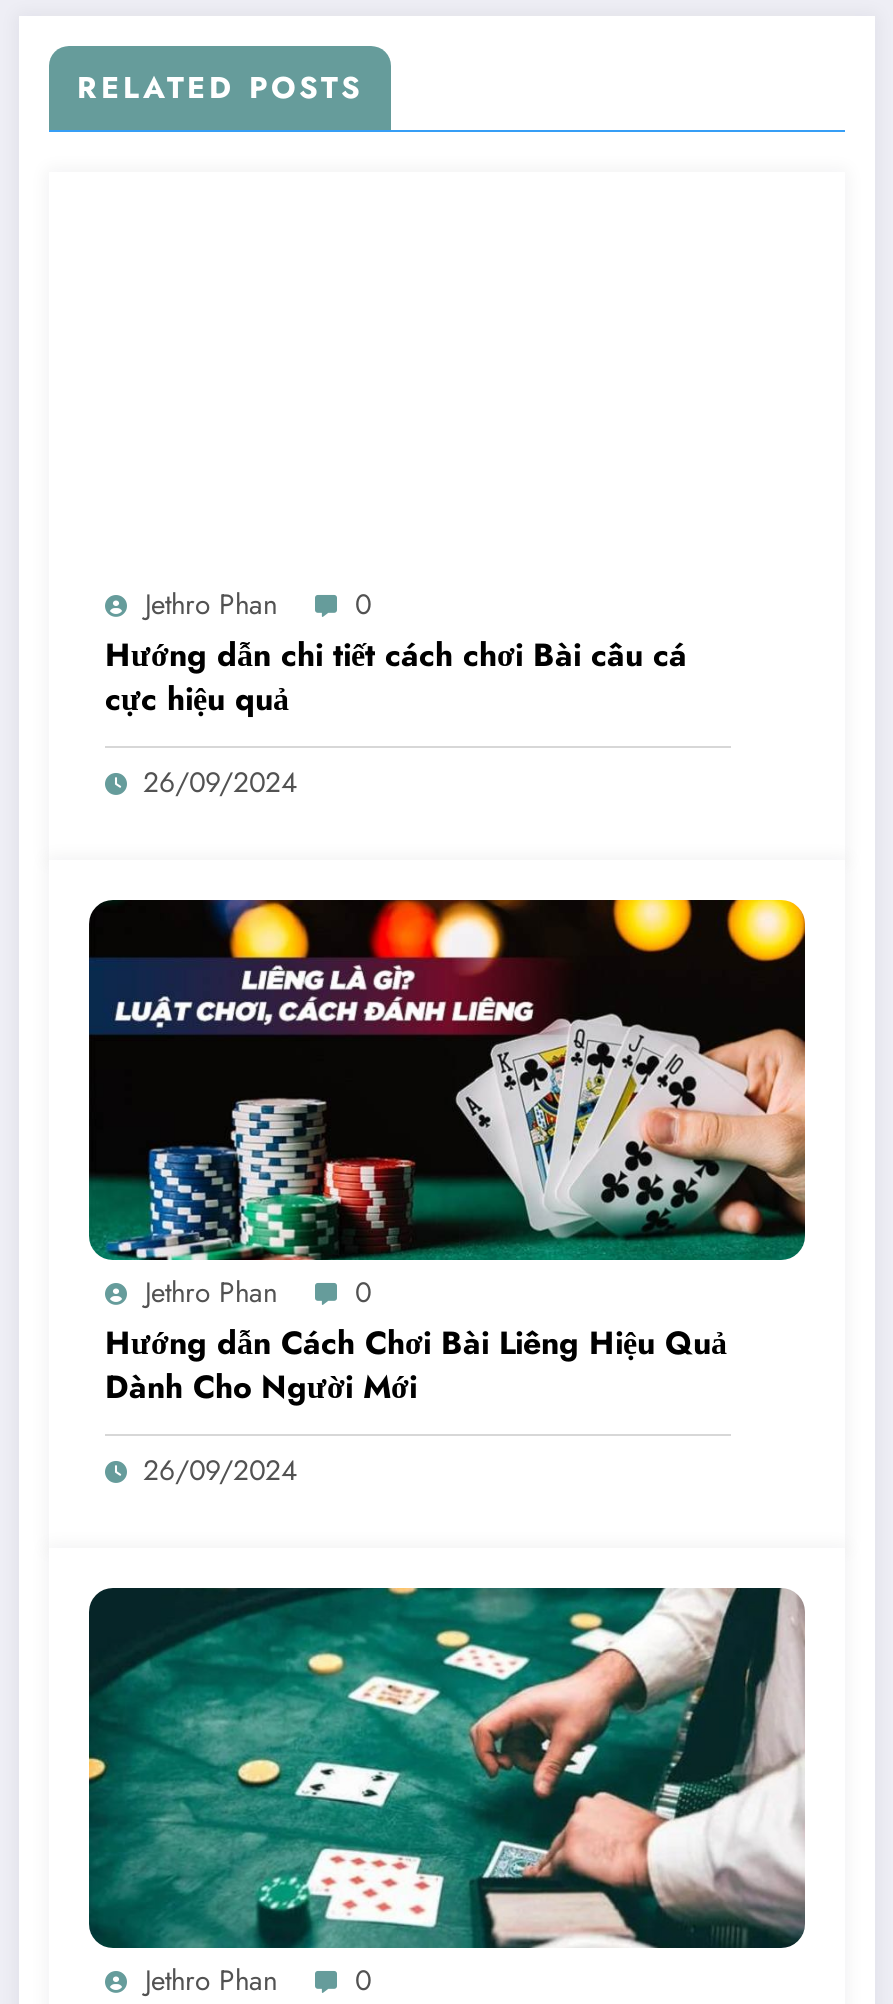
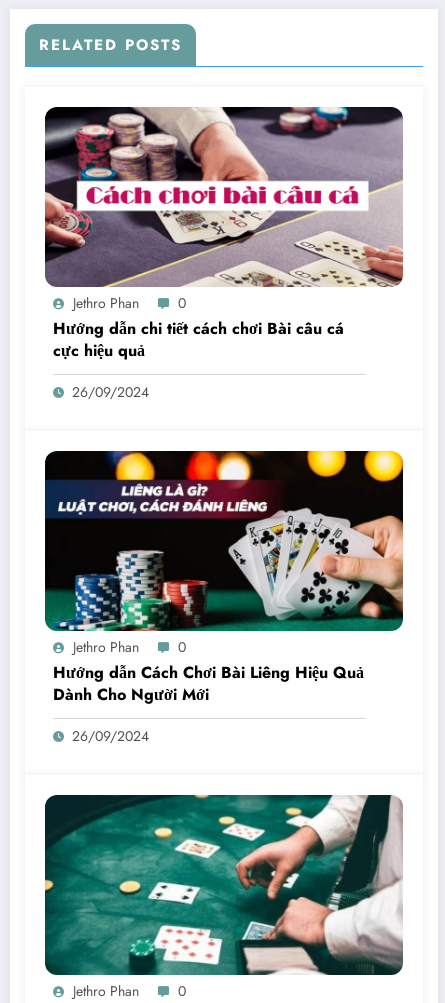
none -> [44,106,404,288] [image]

